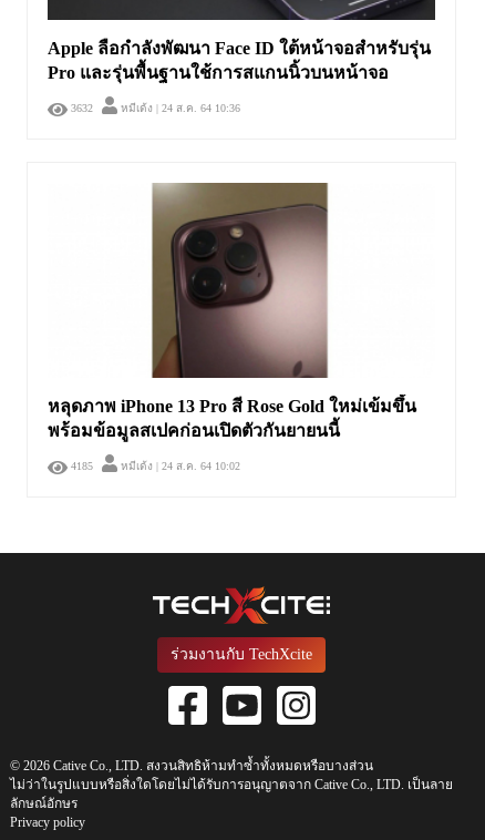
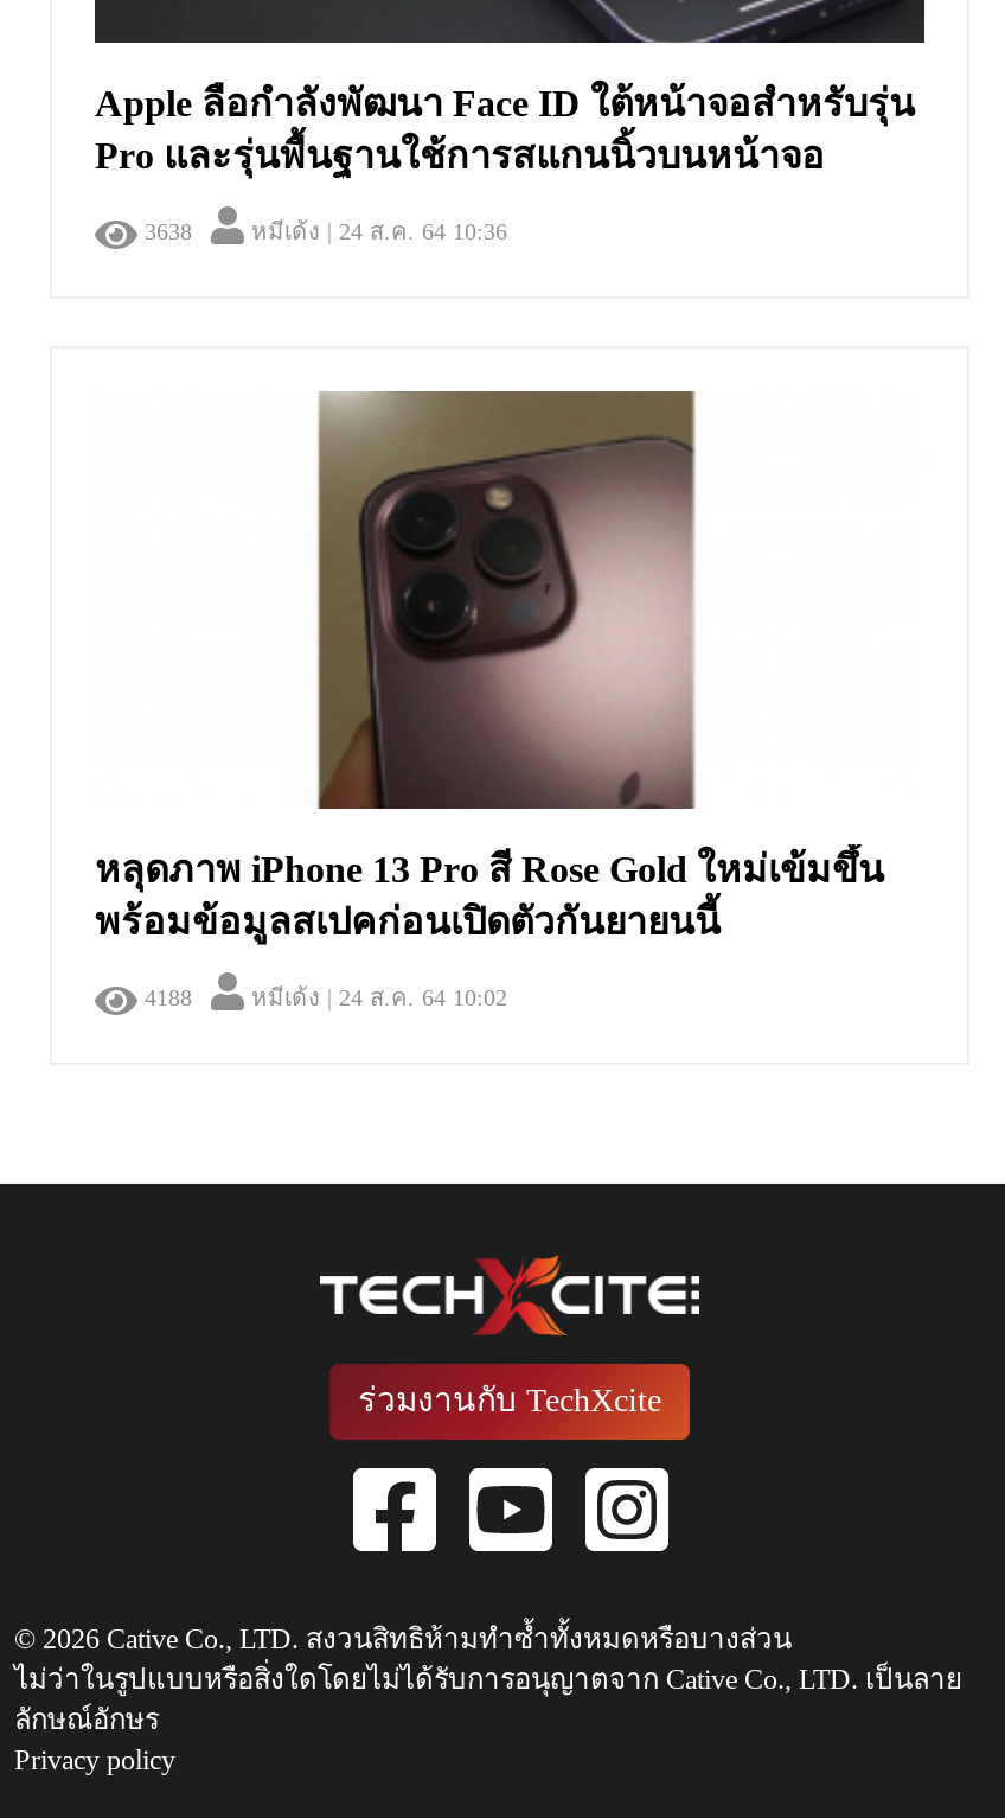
[68,102,96,115] 3632 -> [137,219,199,245] 3638
[68,460,96,472] 4185 -> [137,985,199,1011] 4188

